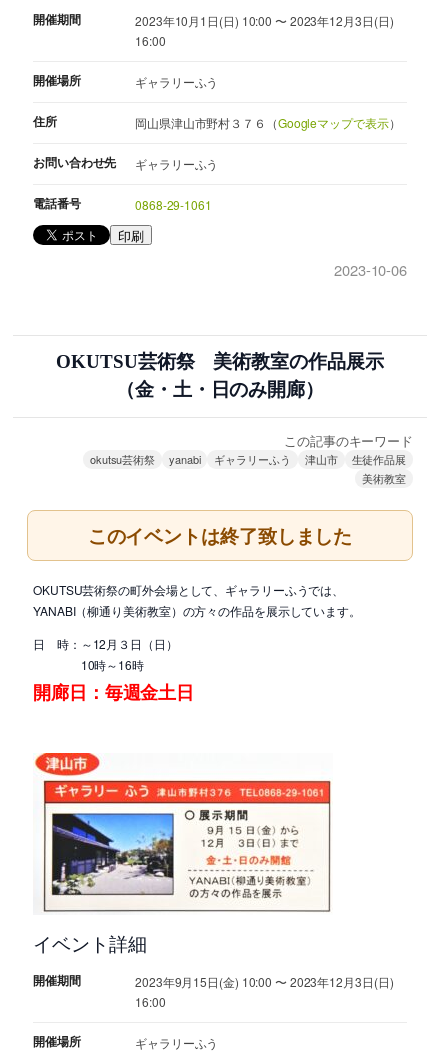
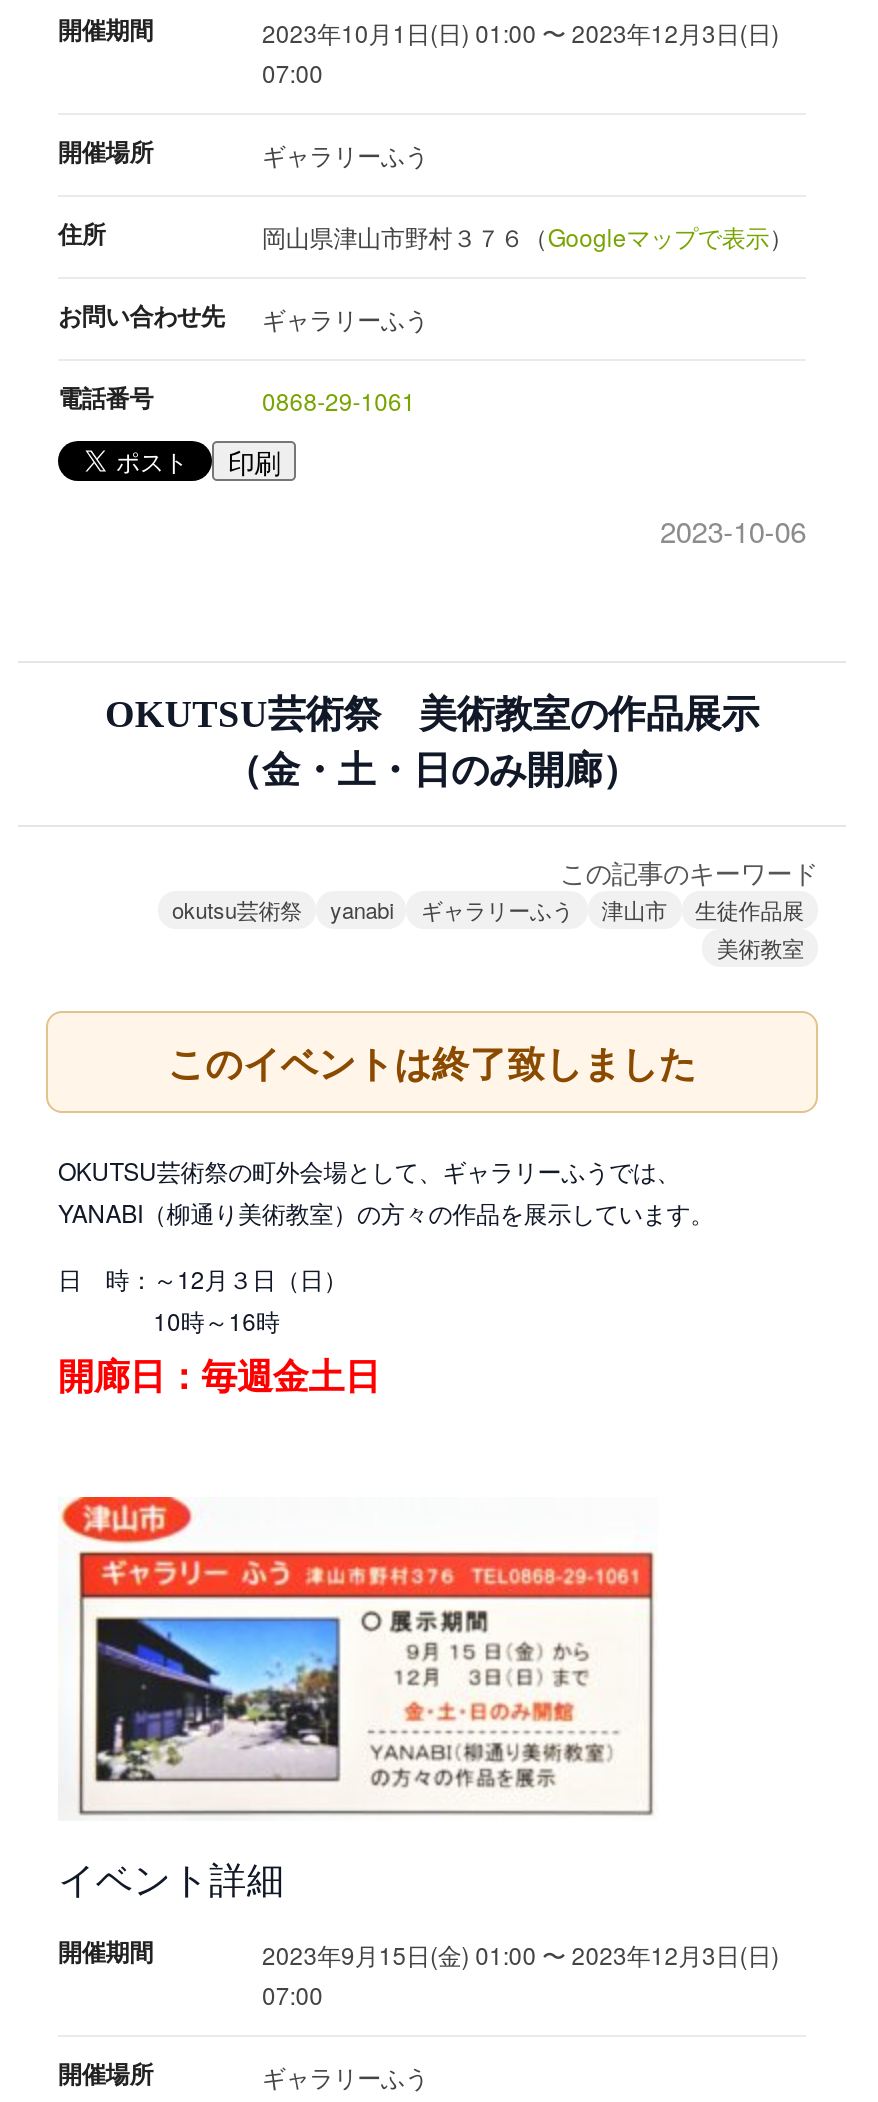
[135,11,393,28] 2023年10月1日(日) 10:00 〜 2023年12月3日(日) -> [262,14,779,48] 2023年10月1日(日) 01:00 〜 2023年12月3日(日)
[135,31,165,48] 16:00 -> [262,54,323,88] 07:00
[135,972,393,989] 2023年9月15日(金) 10:00 〜 2023年12月3日(日) -> [262,1936,779,1970] 2023年9月15日(金) 01:00 〜 2023年12月3日(日)
[135,992,165,1009] 16:00 -> [262,1976,323,2010] 07:00

